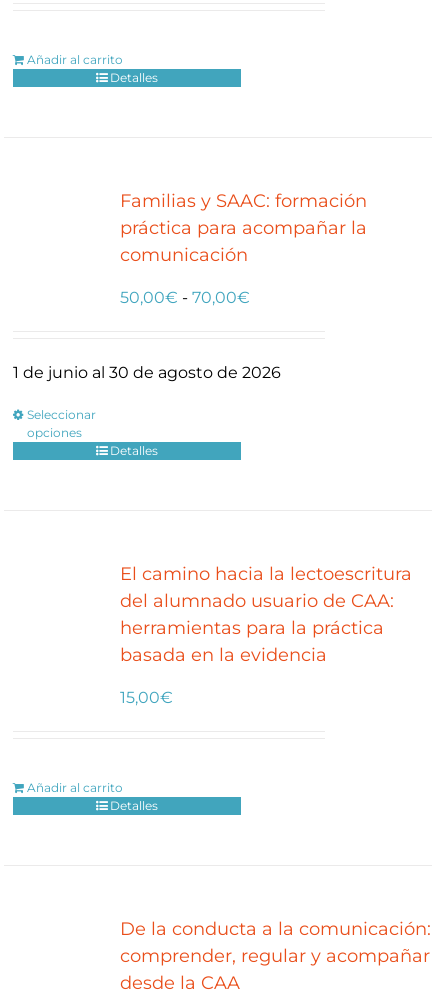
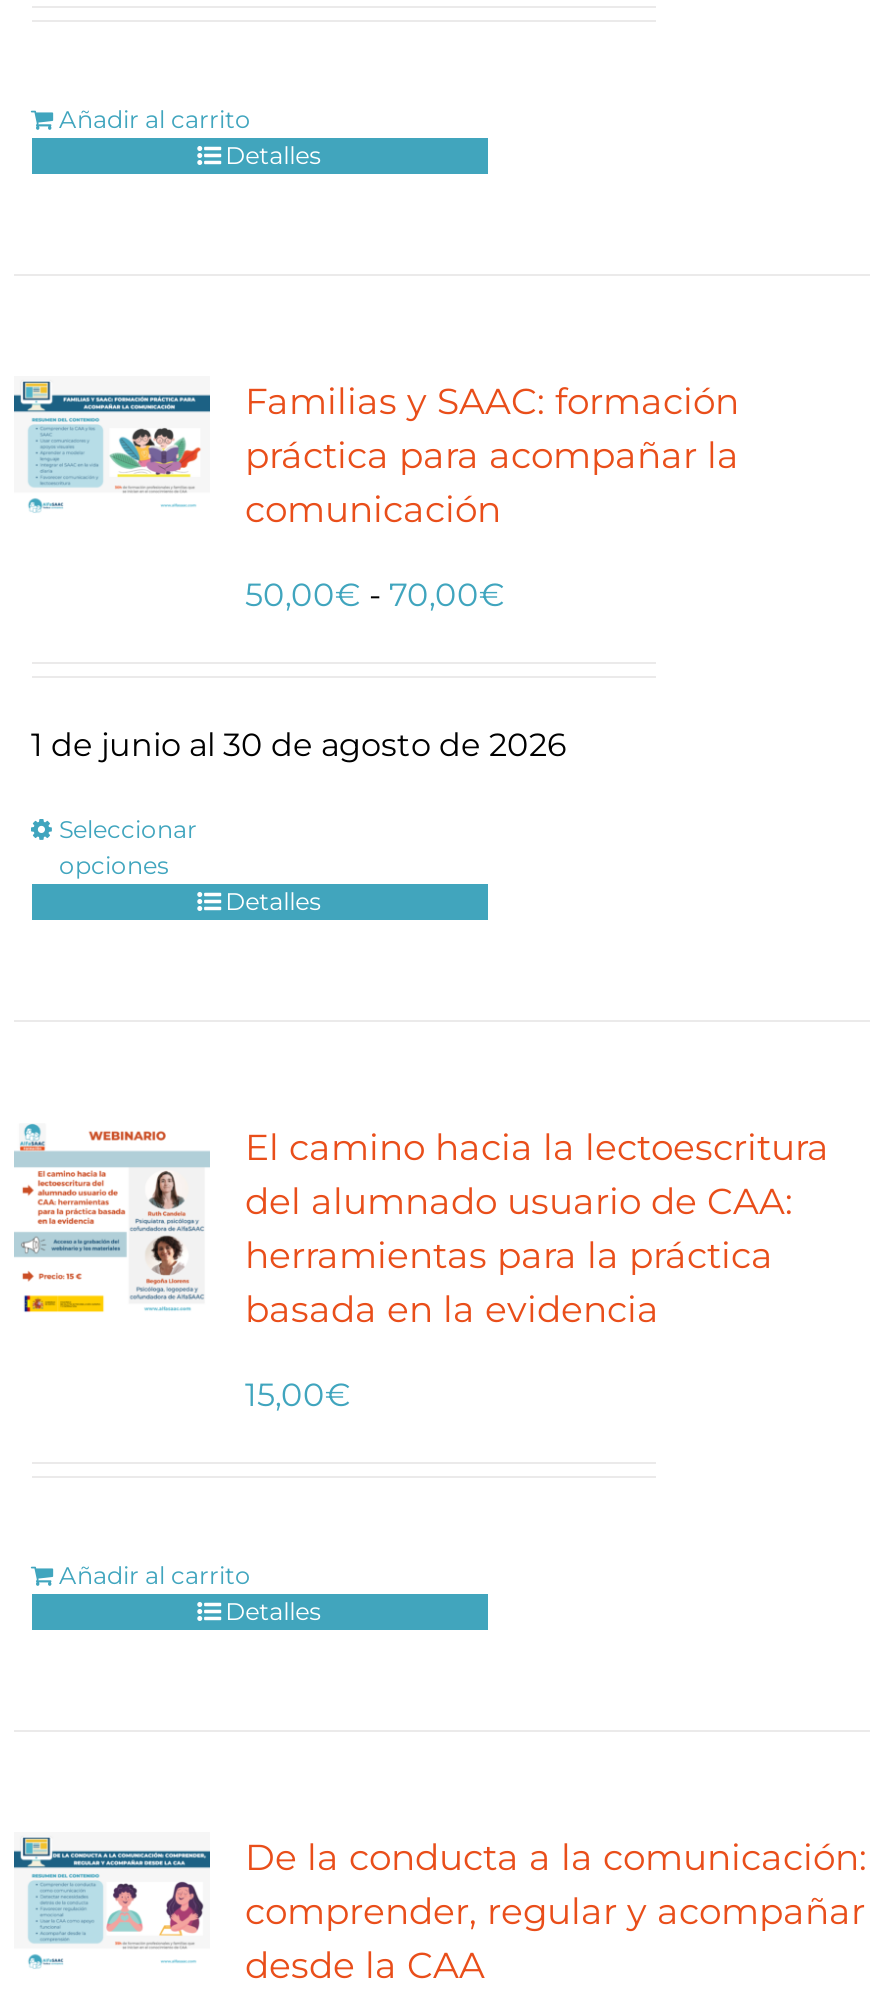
none -> [12,380,212,512] [image]
none -> [12,1122,212,1314] [image]
none -> [12,1836,212,1968] [image]

